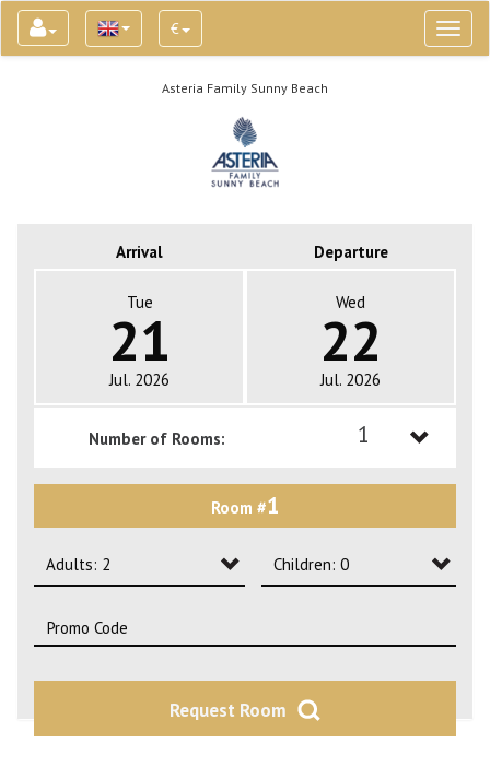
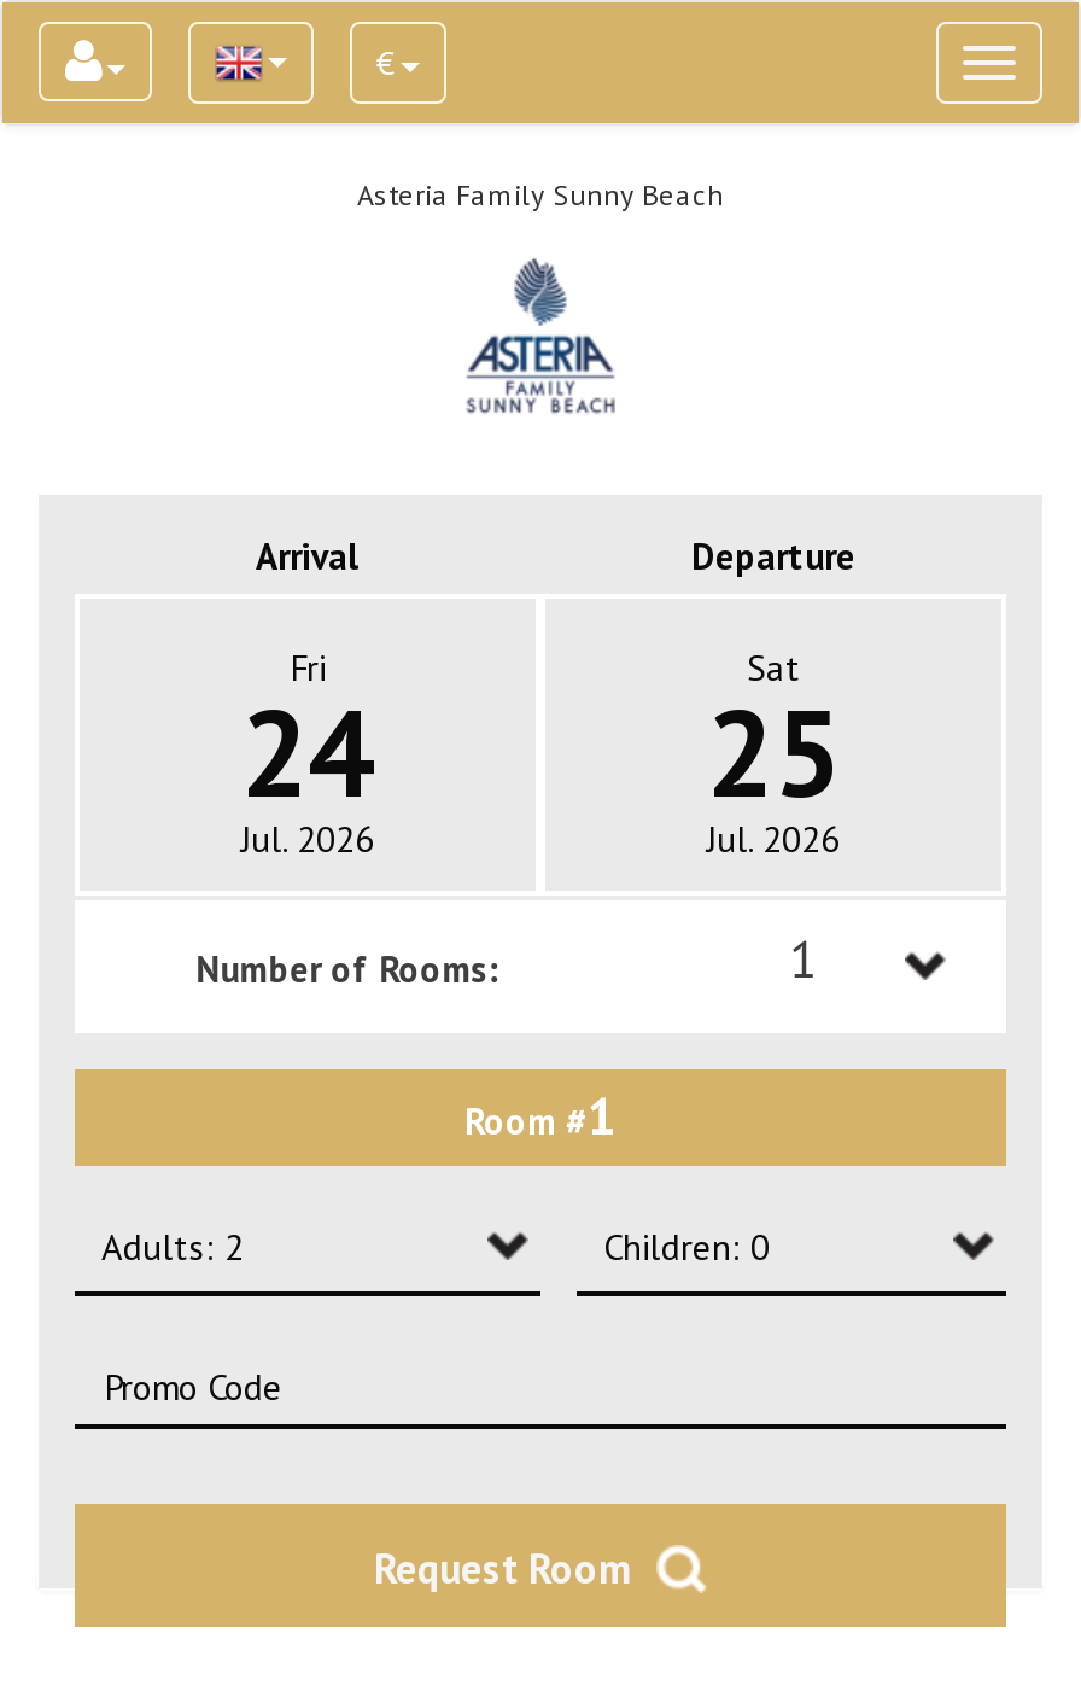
[109,292,170,376] Tue | 21 -> [240,645,375,830] Fri | 24
[320,292,381,376] Wed | 22 -> [706,645,841,830] Sat | 25

